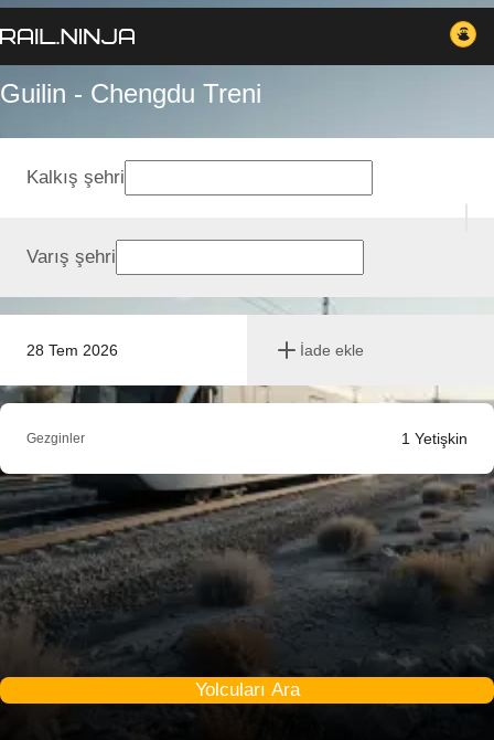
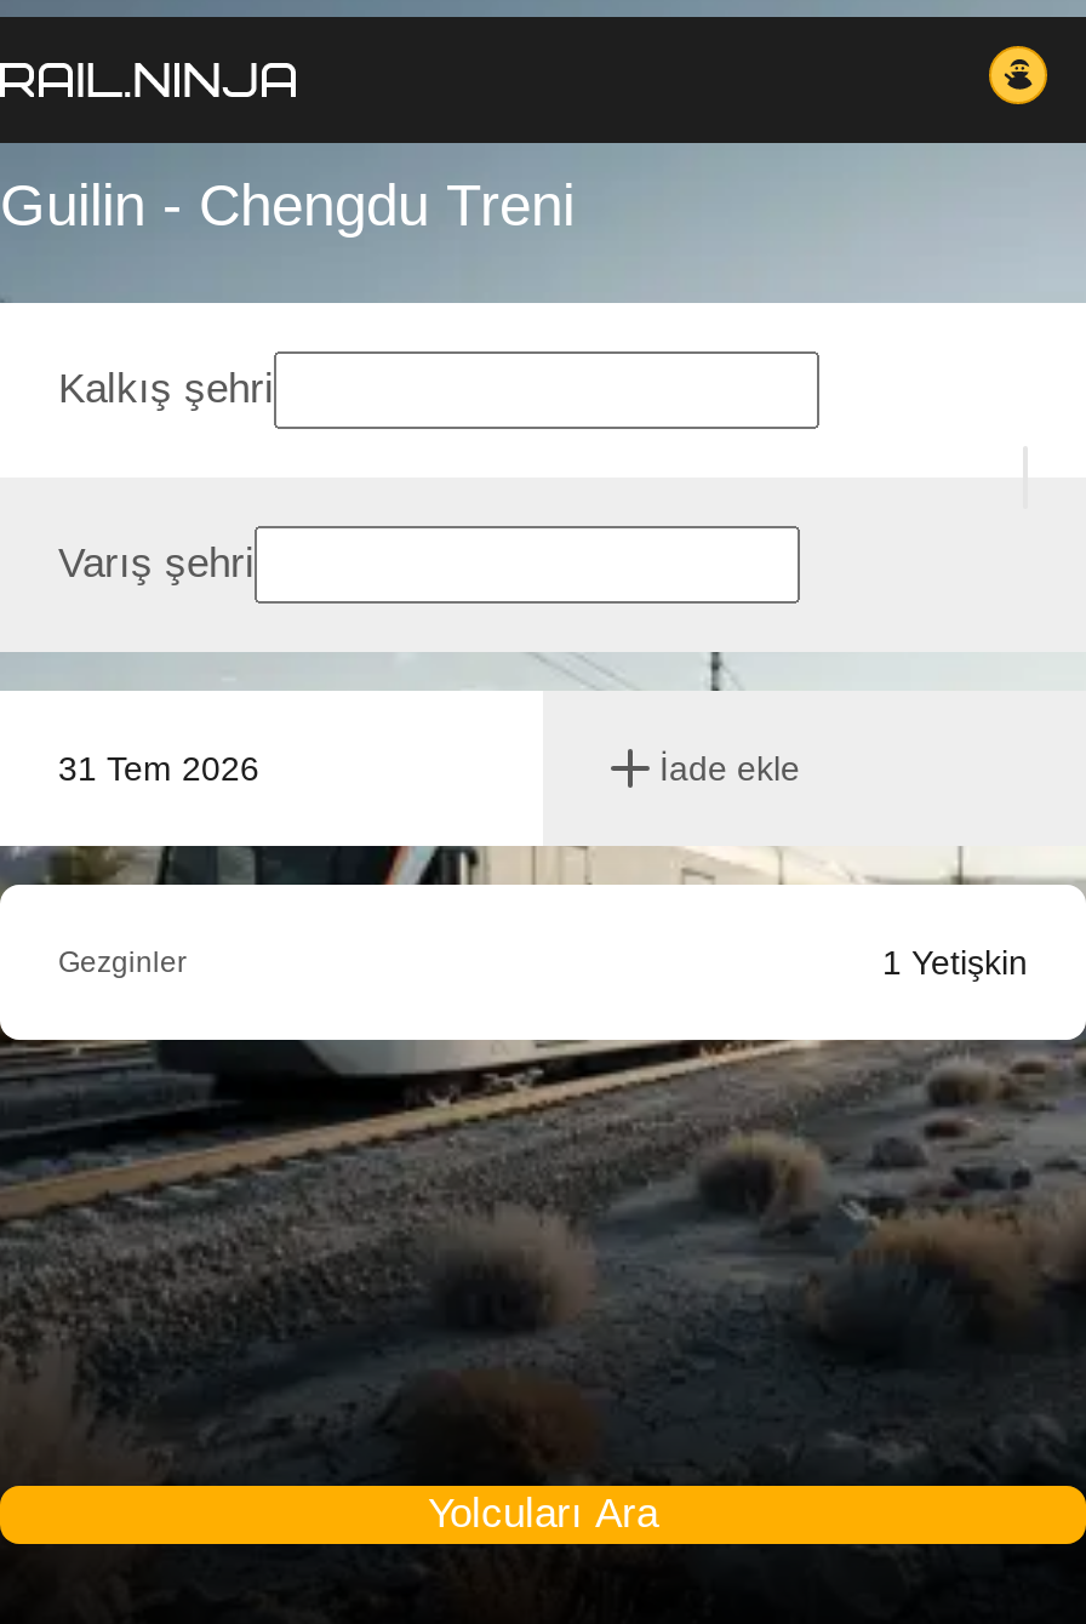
[26,341,118,359] 28 Tem 2026 -> [58,749,259,788] 31 Tem 2026

